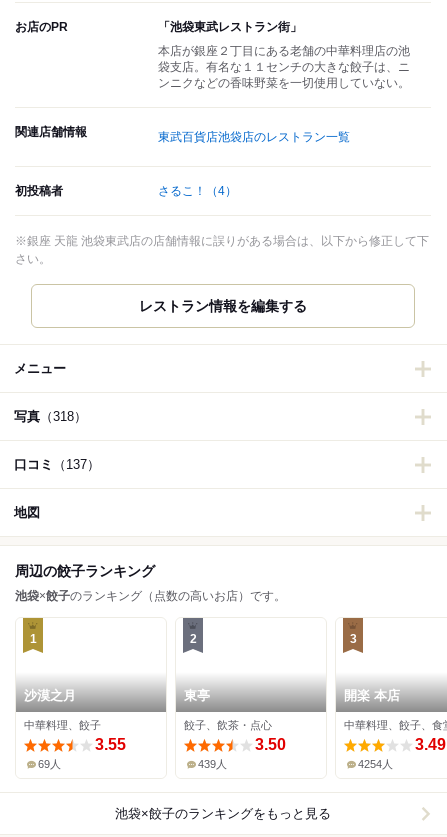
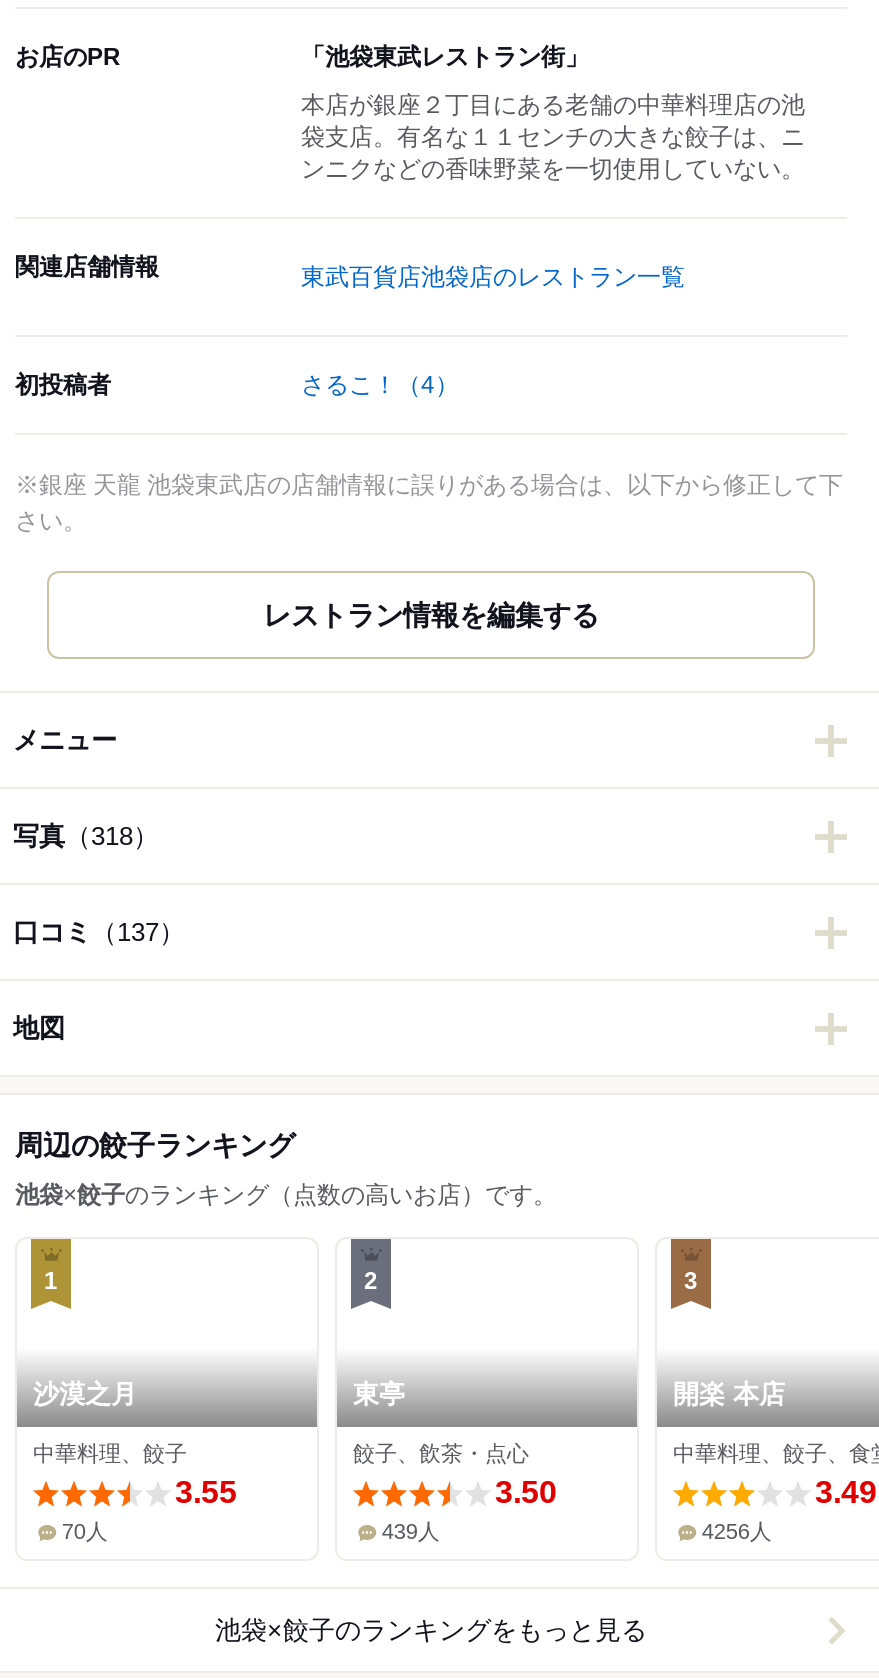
[38,758,61,770] 69人 -> [62,1520,108,1544] 70人
[358,758,393,770] 4254人 -> [702,1520,772,1544] 4256人

